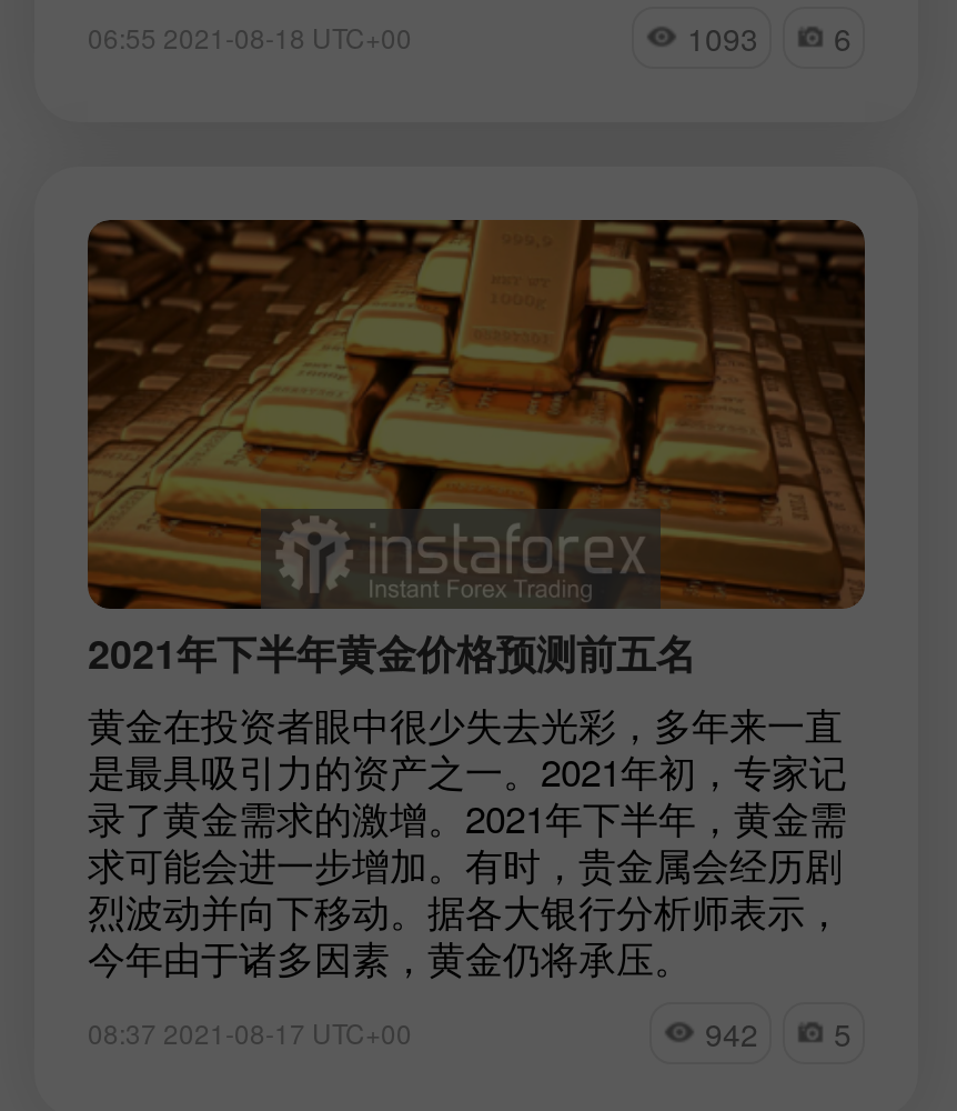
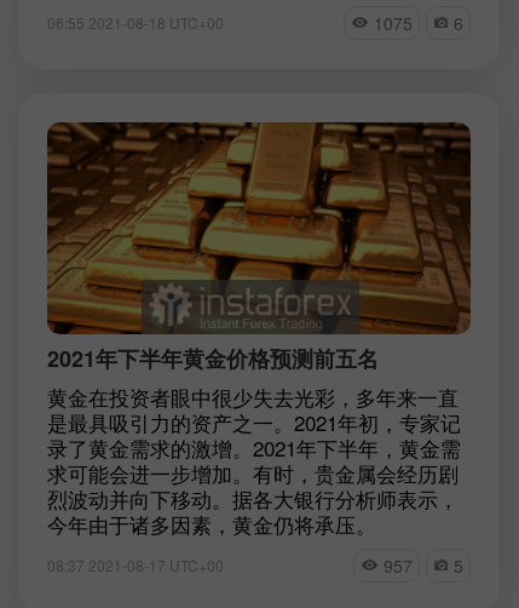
[687,16,852,60] 1093 6 -> [374,11,463,35] 1075 6
[705,1011,852,1055] 942 5 -> [384,553,463,578] 957 5

